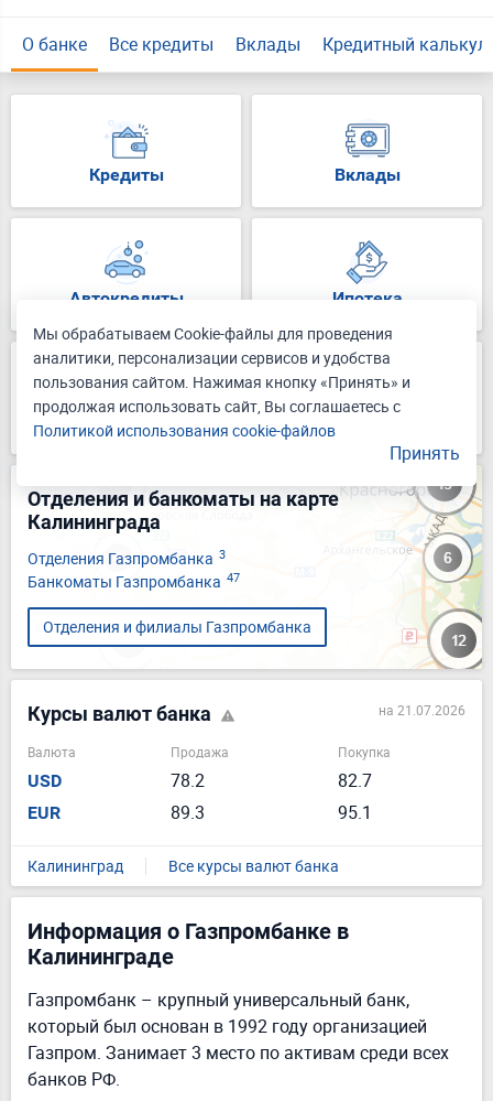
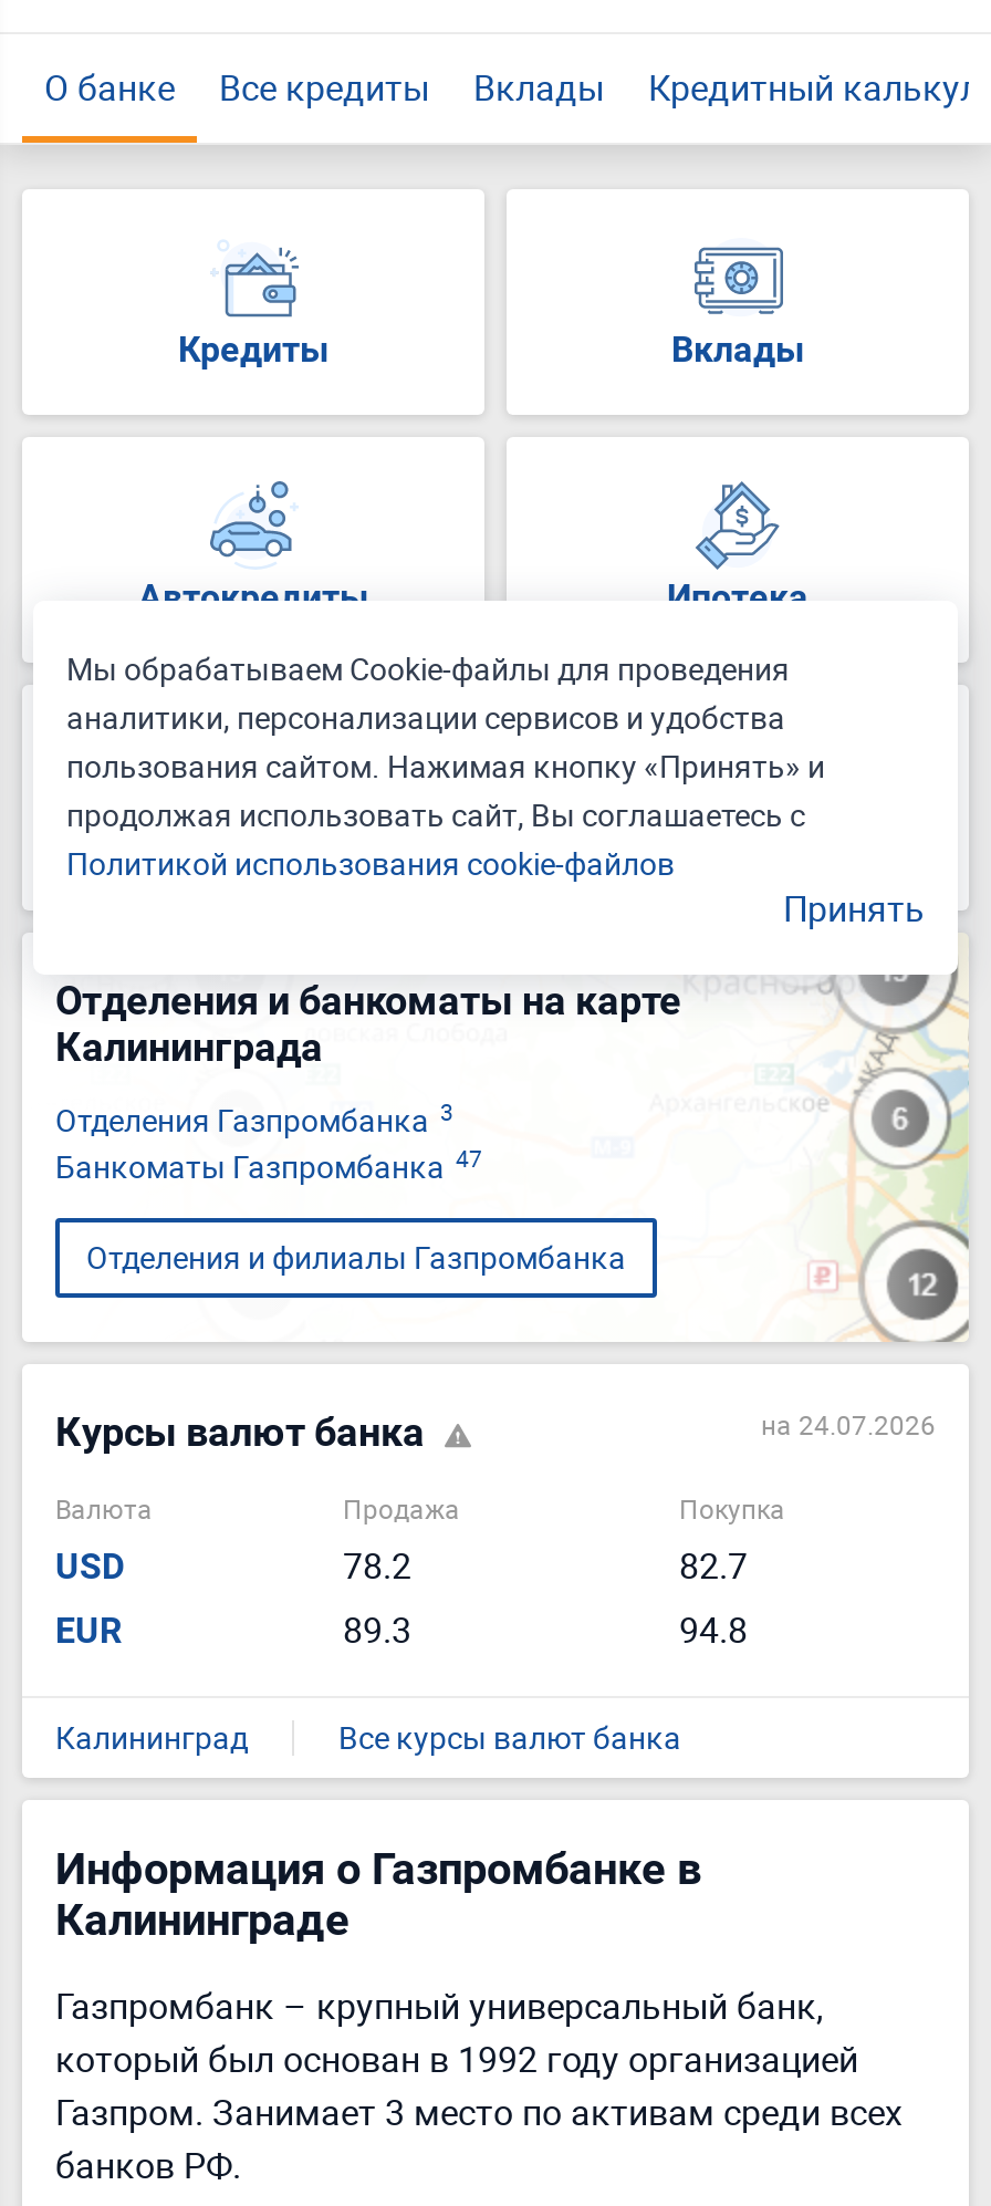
[379,701,465,719] на 21.07.2026 -> [761,1406,936,1442] на 24.07.2026
[338,800,372,824] 95.1 -> [679,1605,748,1654] 94.8

